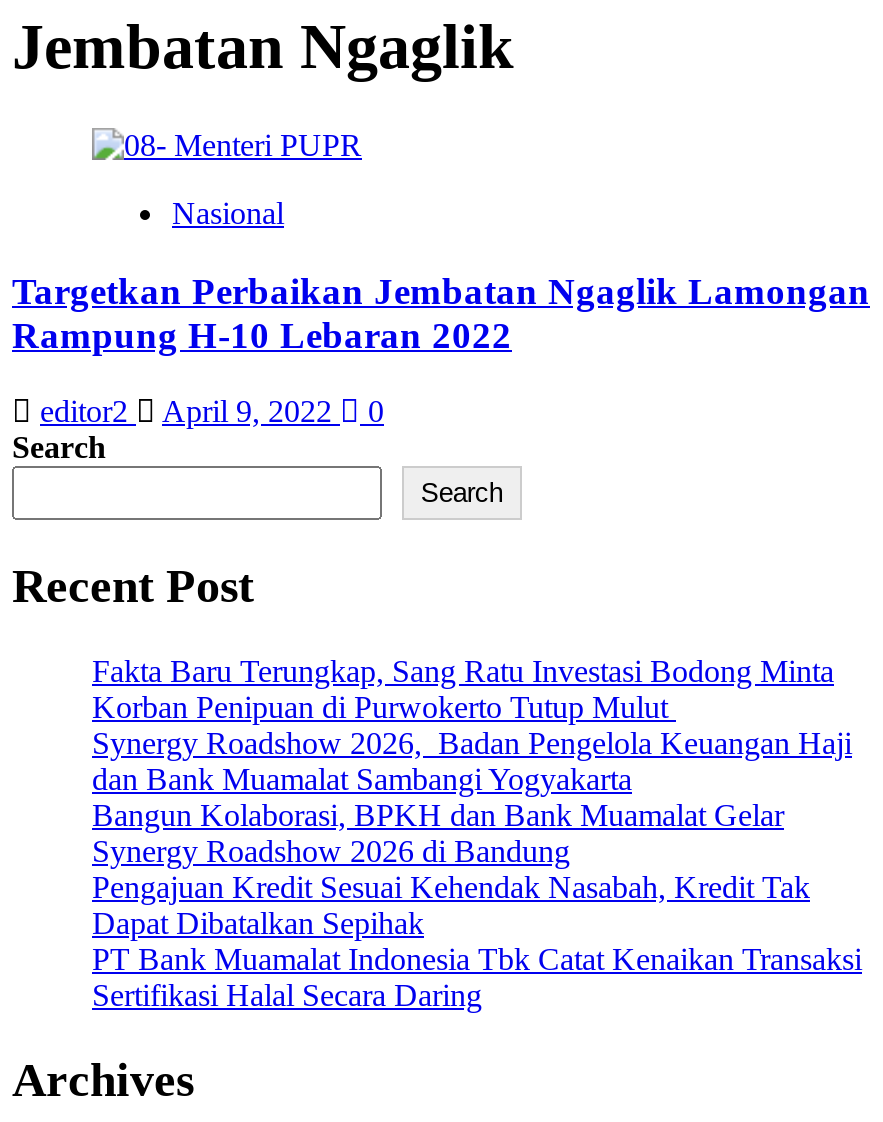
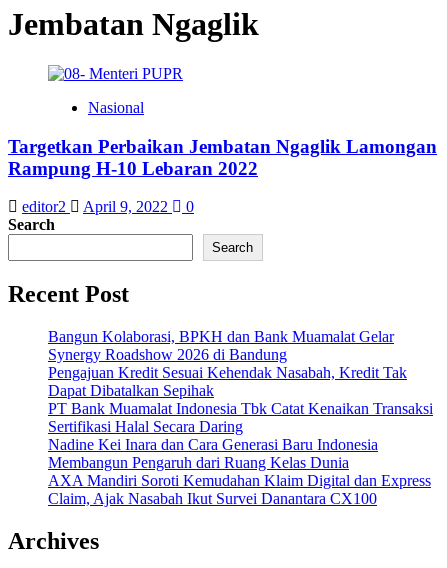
[92,654,852,796] Fakta Baru Terungkap, Sang Ratu Investasi Bodong Minta | Korban Penipuan di Purwokerto Tutup Mulut | Synergy Roadshow 2026, Badan Pengelola Keuangan Haji | dan Bank Muamalat Sambangi Yogyakarta -> none
moved [92,798,862,1012] -> [48,328,433,435]: Bangun Kolaborasi, BPKH dan Bank Muamalat Gelar | Synergy Roadshow 2026 di Bandung | Pengajuan Kredit Sesuai Kehendak Nasabah, Kredit Tak | Dapat Dibatalkan Sepihak | PT Bank Muamalat Indonesia Tbk Catat Kenaikan Transaksi | Sertifikasi Halal Secara Daring
none -> [48,436,431,507] Nadine Kei Inara dan Cara Generasi Baru Indonesia | Membangun Pengaruh dari Ruang Kelas Dunia | AXA Mandiri Soroti Kemudahan Klaim Digital dan Express | Claim, Ajak Nasabah Ikut Survei Danantara CX100

